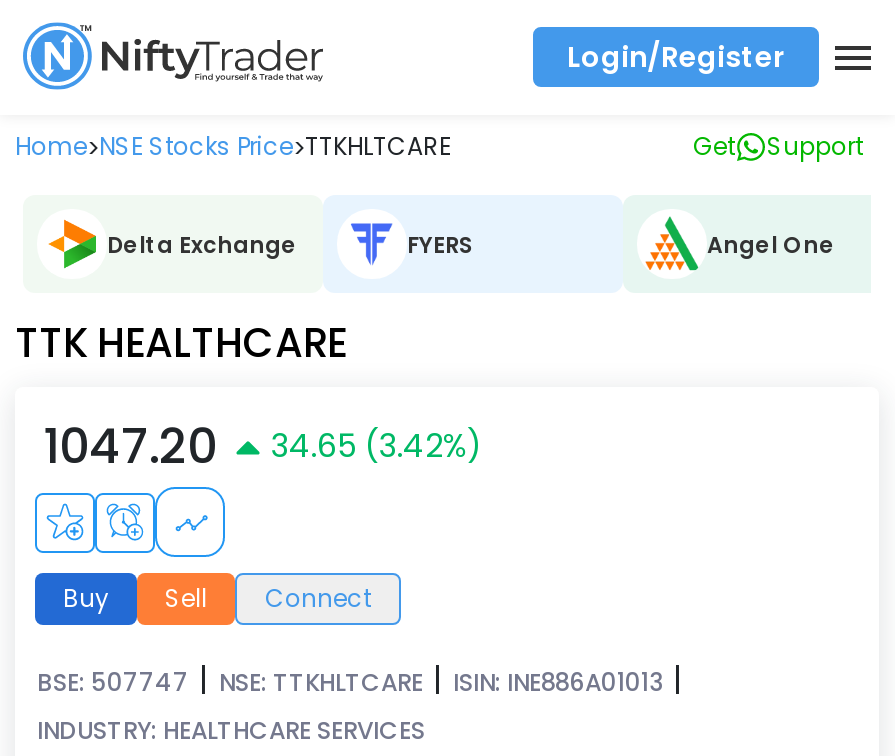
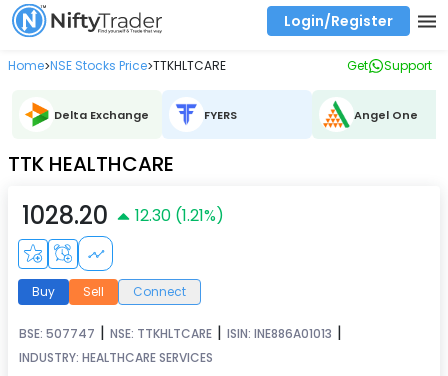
[43,413,217,479] 1047.20 -> [22,199,108,232] 1028.20
[271,423,483,469] 34.65 (3.42%) -> [135,204,224,227] 12.30 (1.21%)

